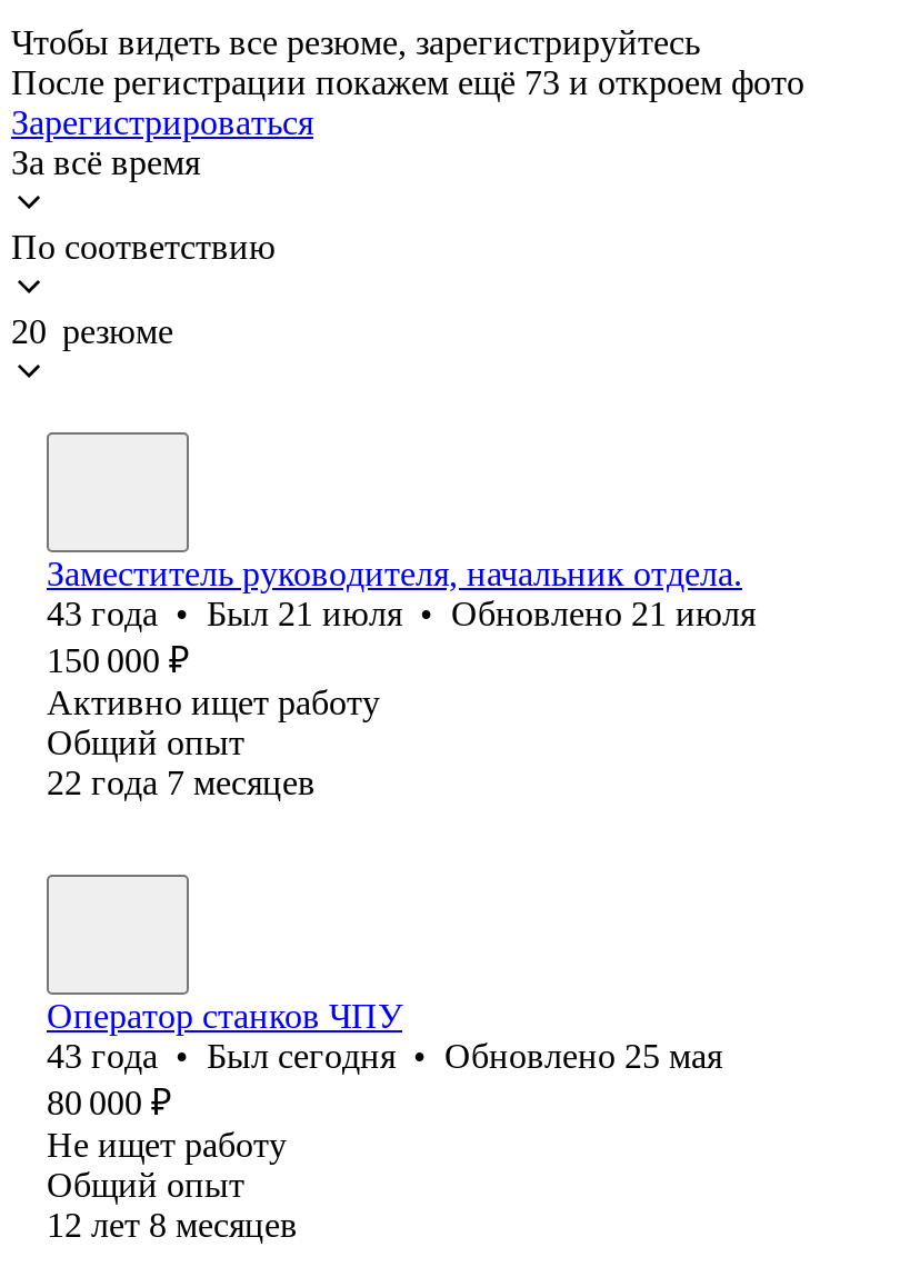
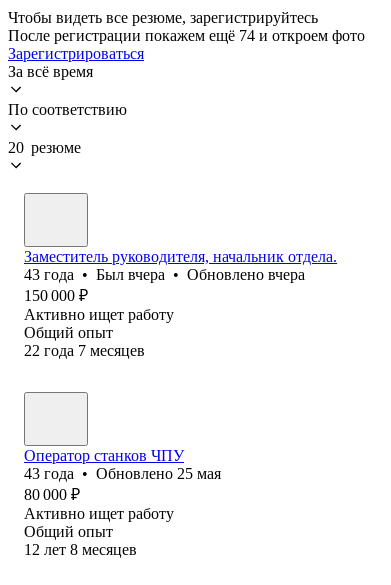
[11,63,804,101] После регистрации покажем ещё 73 и откроем фото -> [8,27,365,44] После регистрации покажем ещё 74 и откроем фото
[47,594,756,632] 43 года • Был 21 июля • Обновлено 21 июля -> [24,266,305,283] 43 года • Был вчера • Обновлено вчера
[47,1037,722,1075] 43 года • Был сегодня • Обновлено 25 мая -> [24,465,221,482] 43 года • Обновлено 25 мая
[47,1126,287,1163] Не ищет работу -> [24,505,174,522] Активно ищет работу

